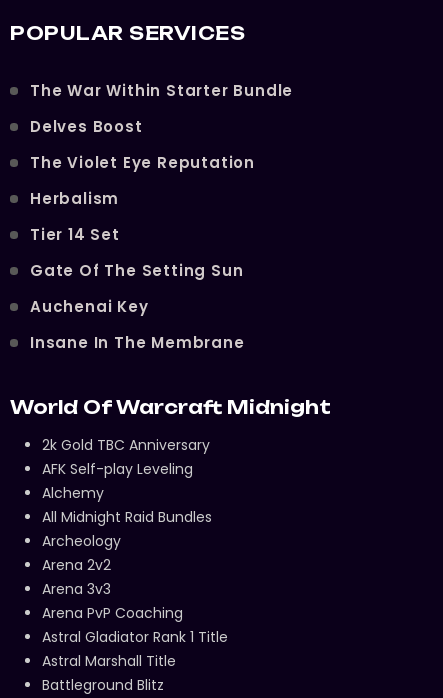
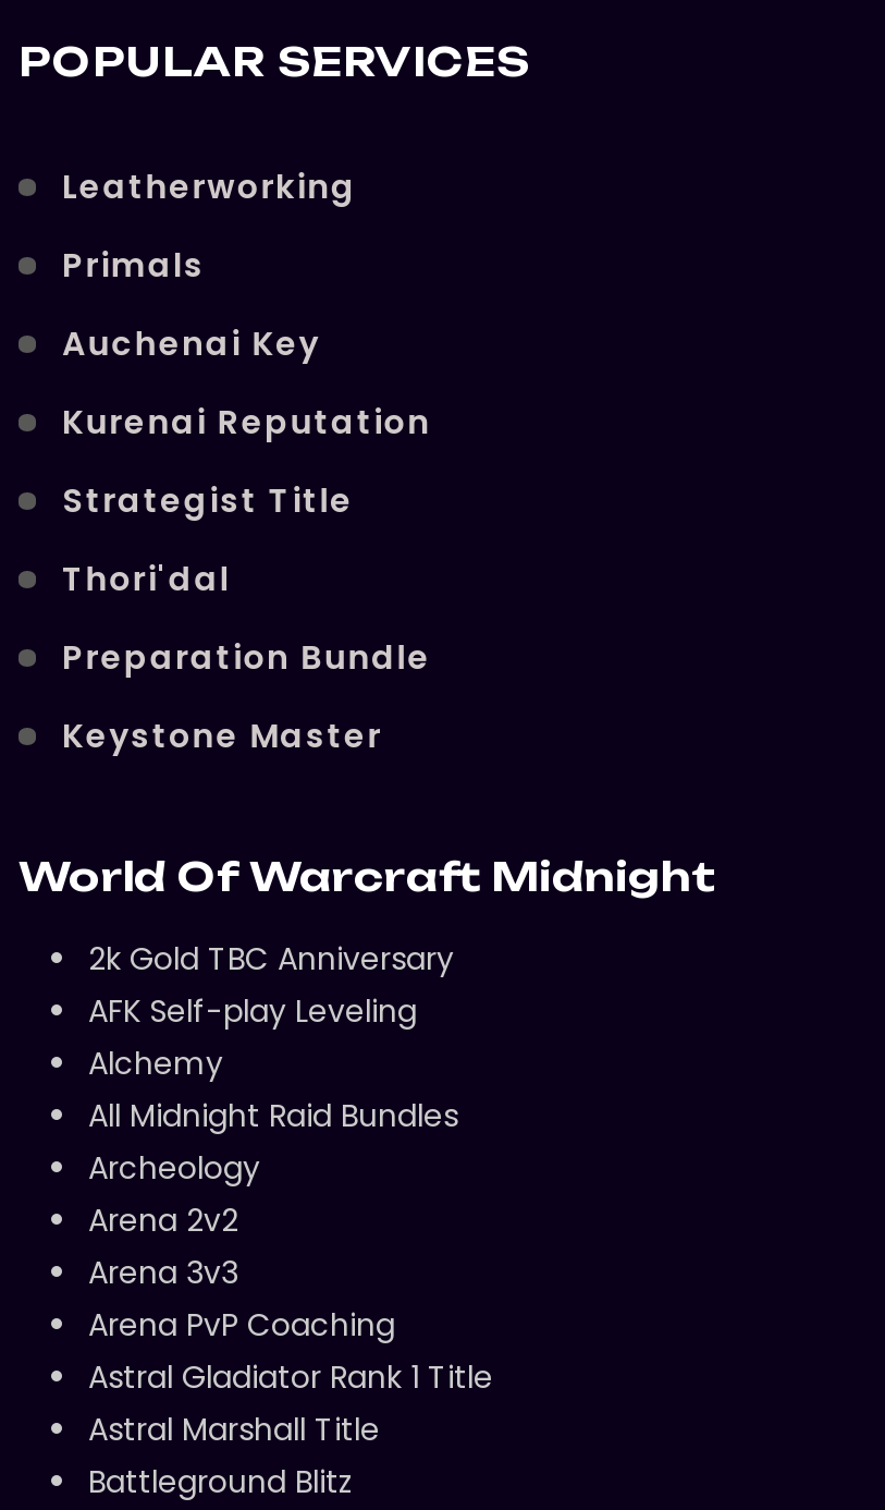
[30,80,293,281] The War Within Starter Bundle | Delves Boost | The Violet Eye Reputation | Herbalism | Tier 14 Set | Gate Of The Setting Sun -> [62,164,356,288] Leatherworking | Primals
moved [30,296,149,317] -> [62,321,320,367]: Auchenai Key
[30,332,245,353] Insane In The Membrane -> [62,399,431,759] Kurenai Reputation | Strategist Title | Thori'dal | Preparation Bundle | Keystone Master

